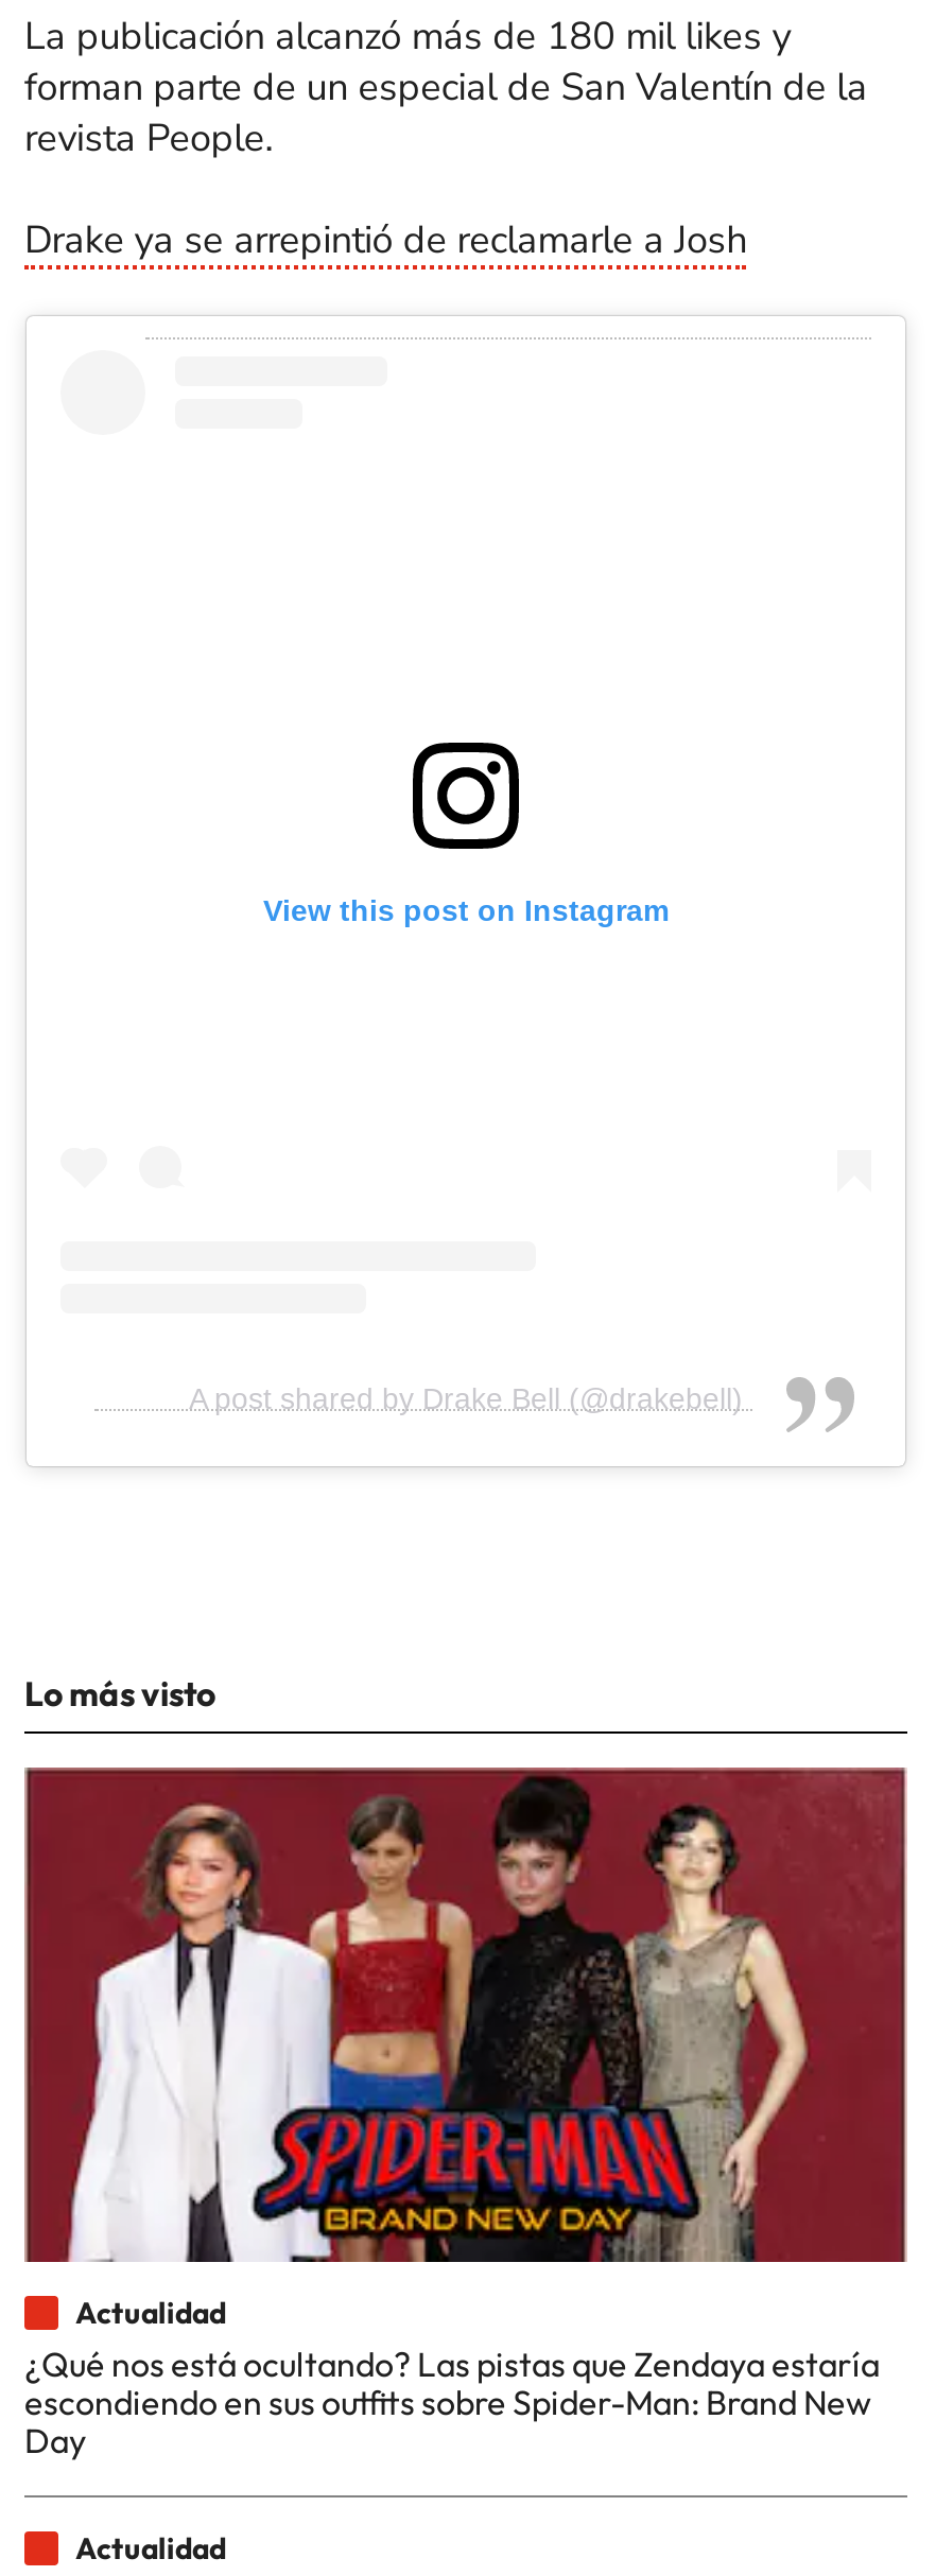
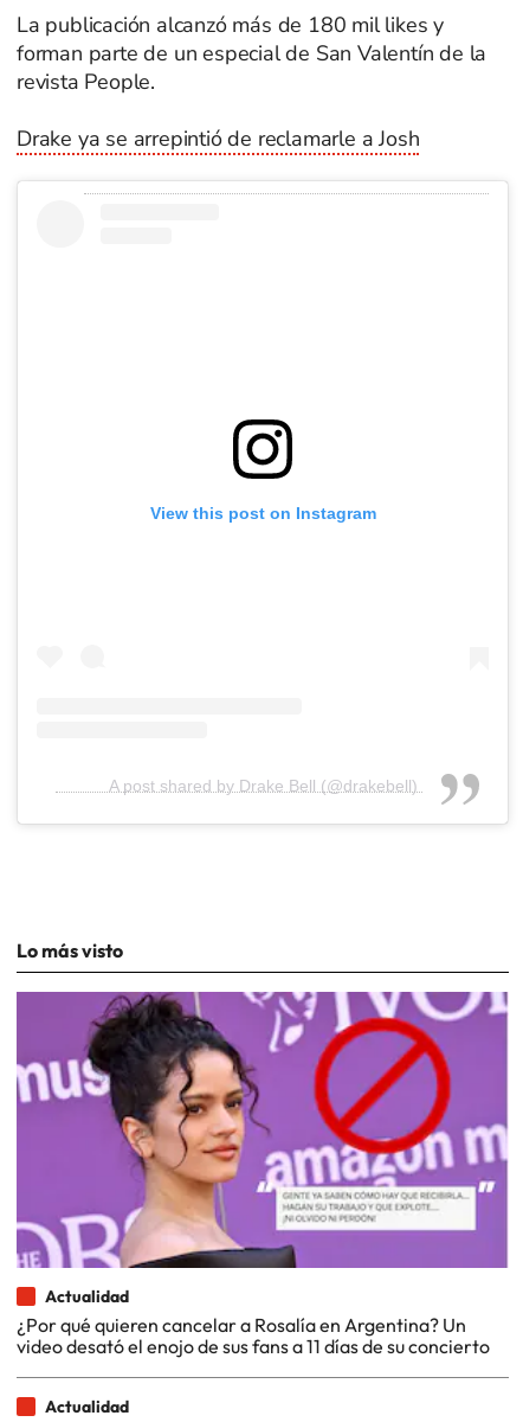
[22,1765,907,2461] [image] | ¿Qué nos está ocultando? Las pistas que Zendaya estaría | escondiendo en sus outfits sobre Spider-Man: Brand New | Day -> [17,991,509,1358] [image] | ¿Por qué quieren cancelar a Rosalía en Argentina? Un | video desató el enojo de sus fans a 11 días de su concierto

